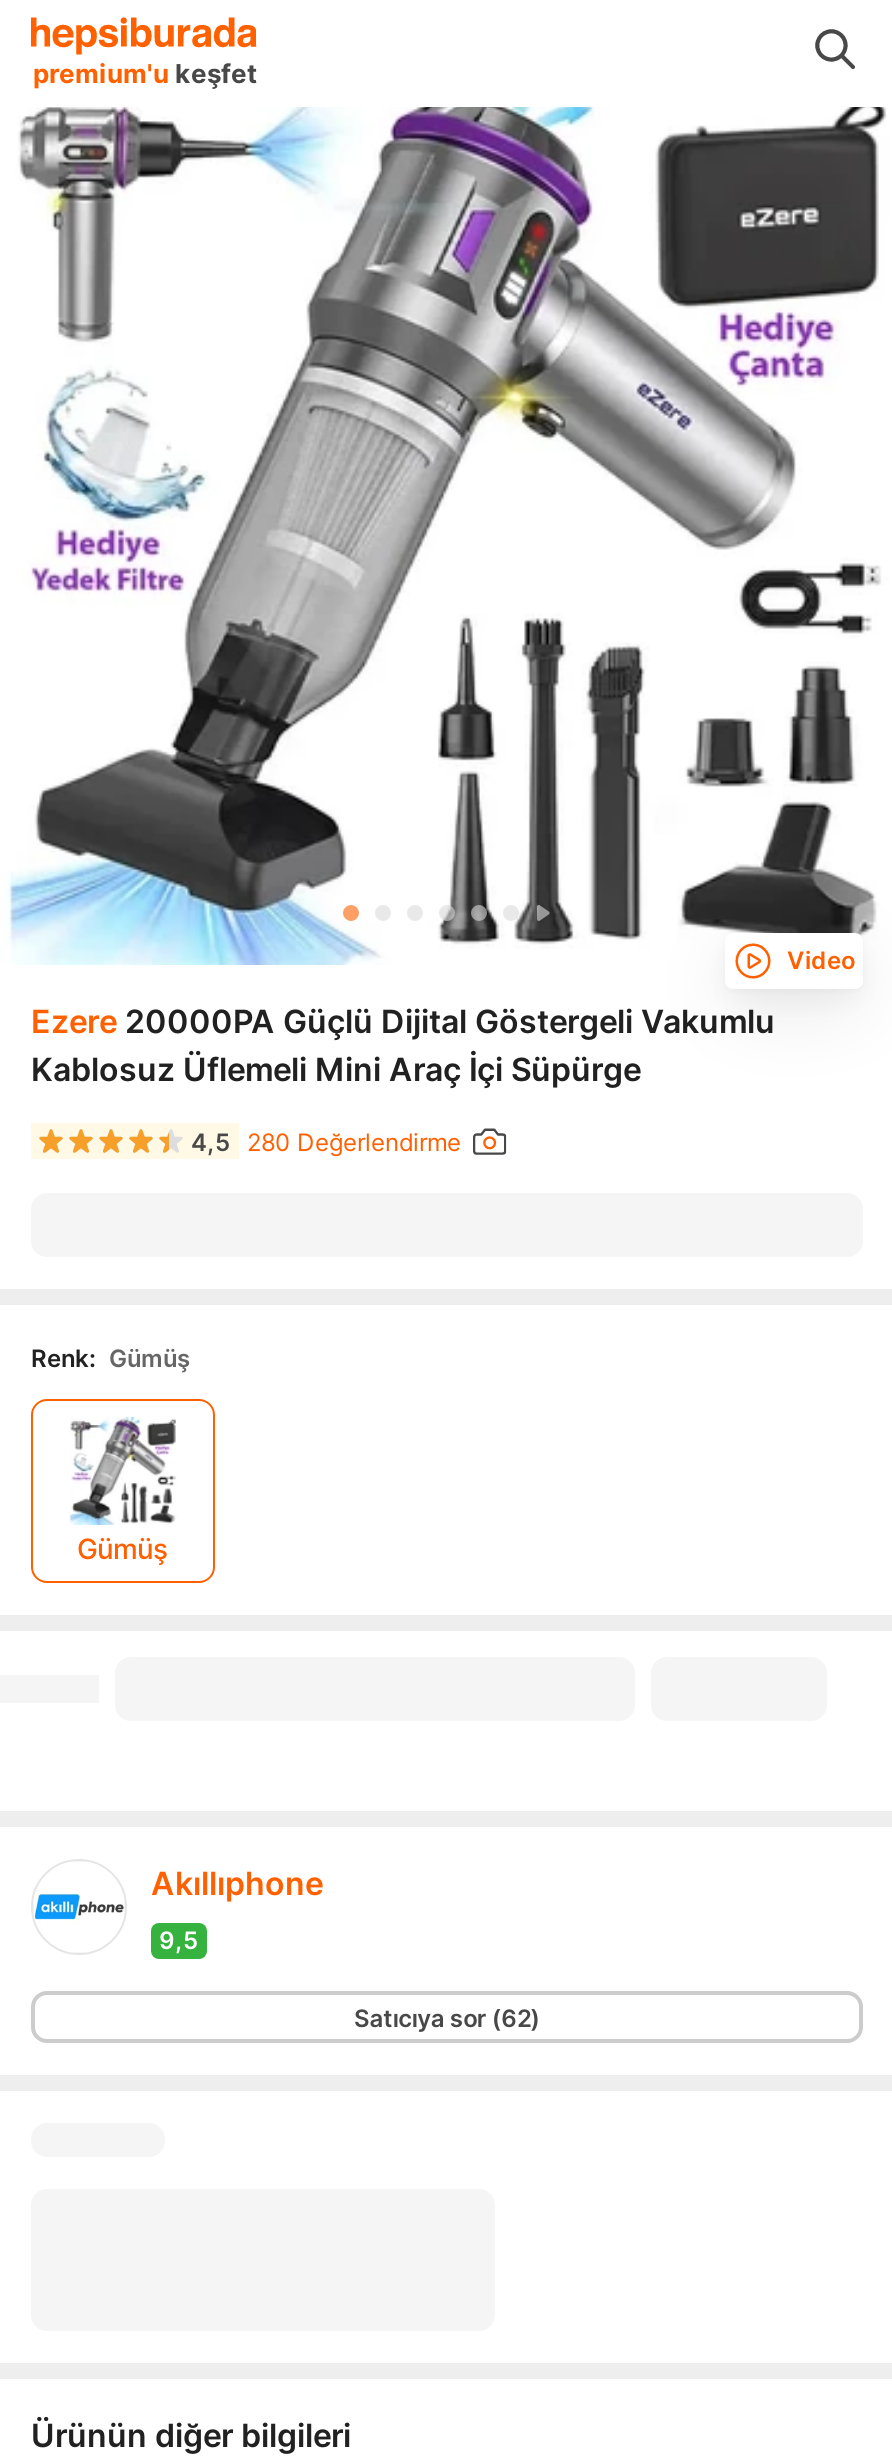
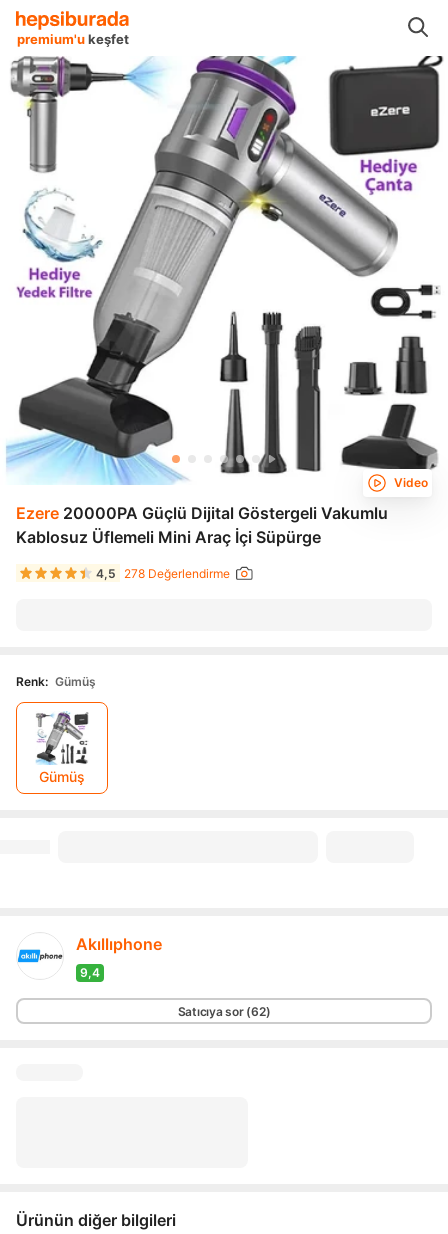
[191,1126,461,1156] 4,5 280 Değerlendirme -> [96,565,230,580] 4,5 278 Değerlendirme
[159,1925,199,1955] 9,5 -> [80,965,100,980] 9,4

